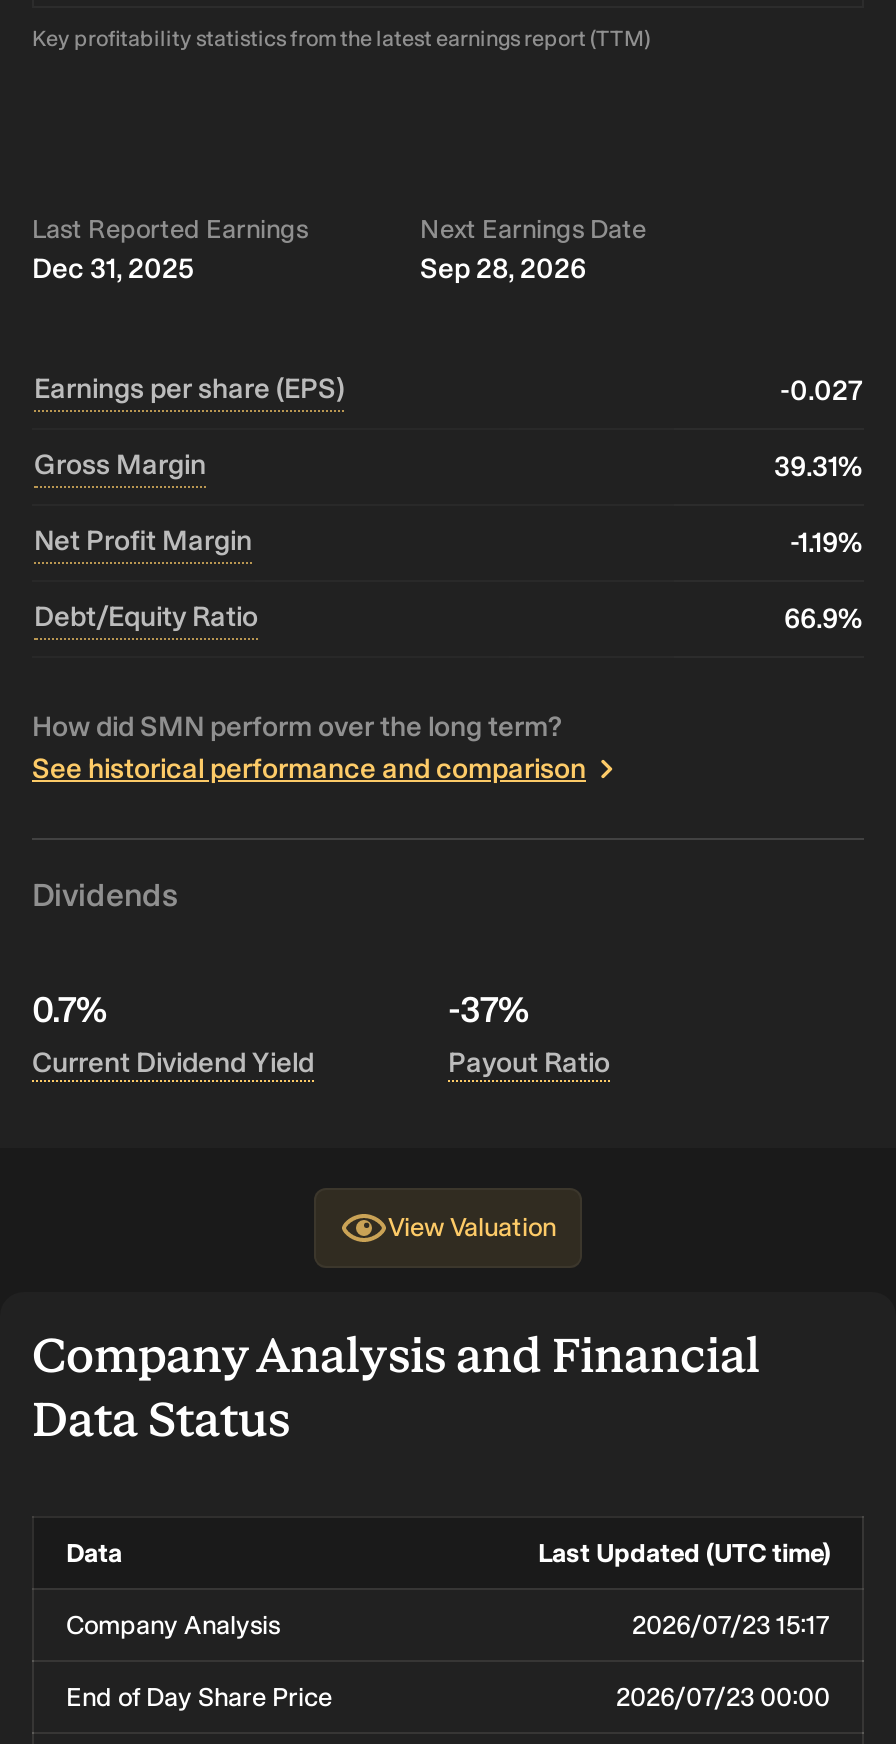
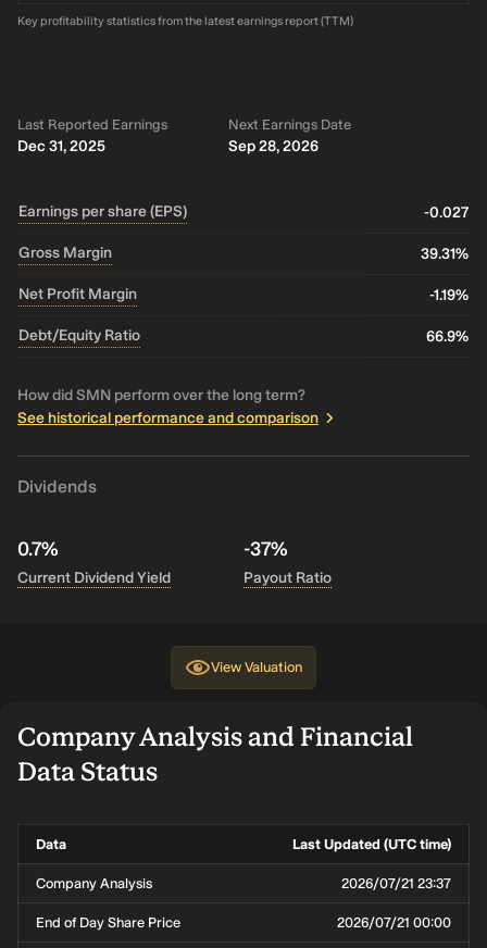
[632,1609,830,1639] 2026/07/23 15:17 -> [341,875,451,891] 2026/07/21 23:37
[616,1681,830,1711] 2026/07/23 00:00 -> [337,914,451,930] 2026/07/21 00:00

